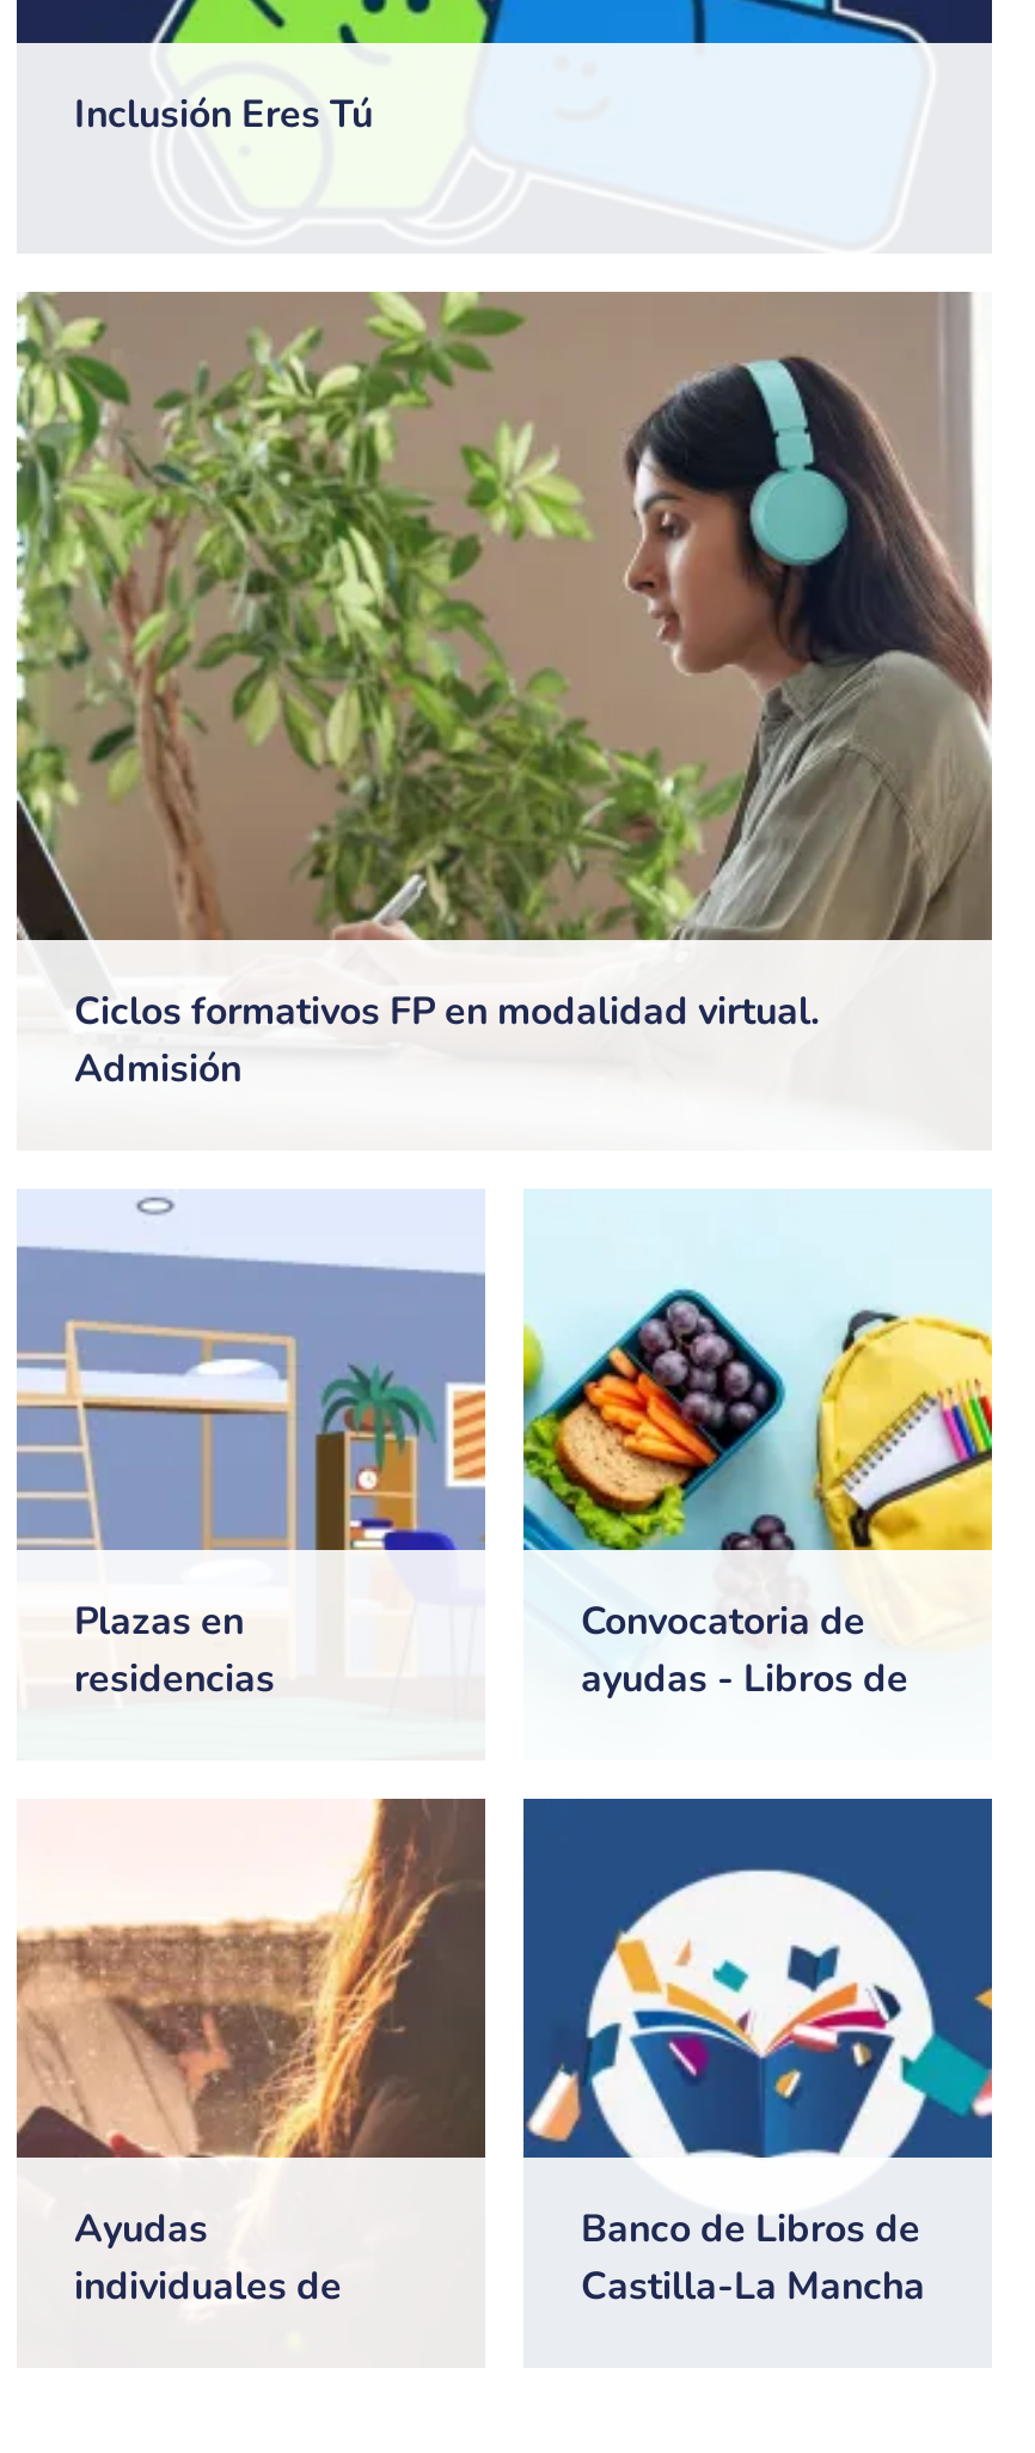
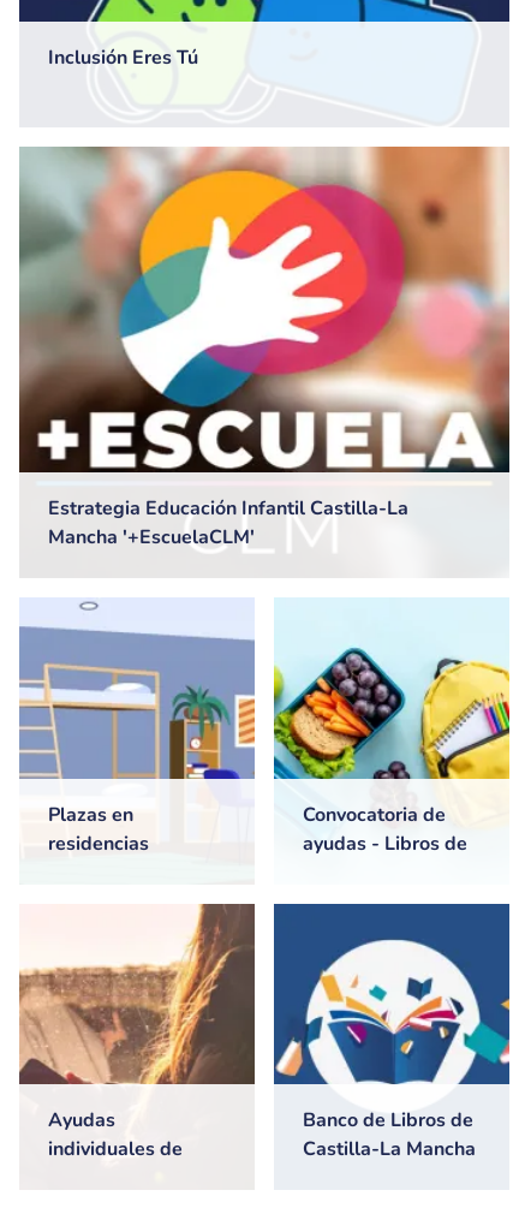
[17,292,994,1096] [image] | Ciclos formativos FP en modalidad virtual. | Admisión -> [18,147,511,551] [image] | Estrategia Educación Infantil Castilla-La | Mancha '+EscuelaCLM'

